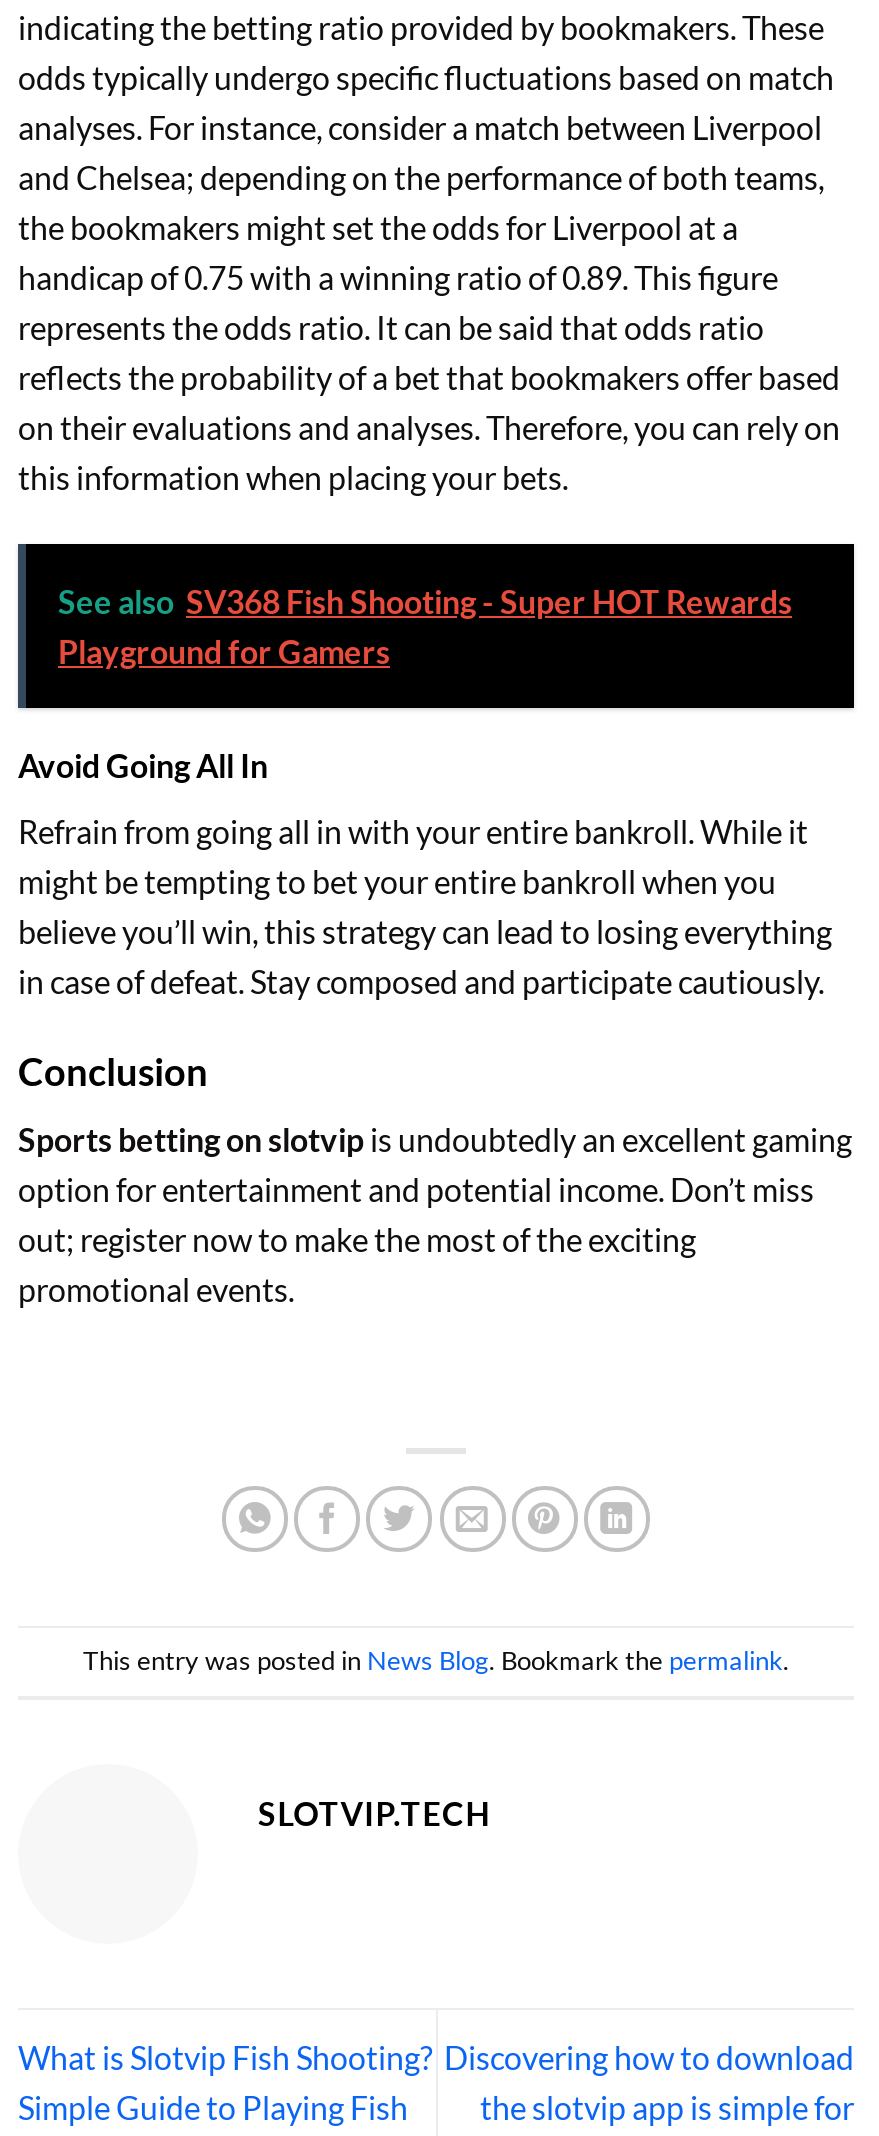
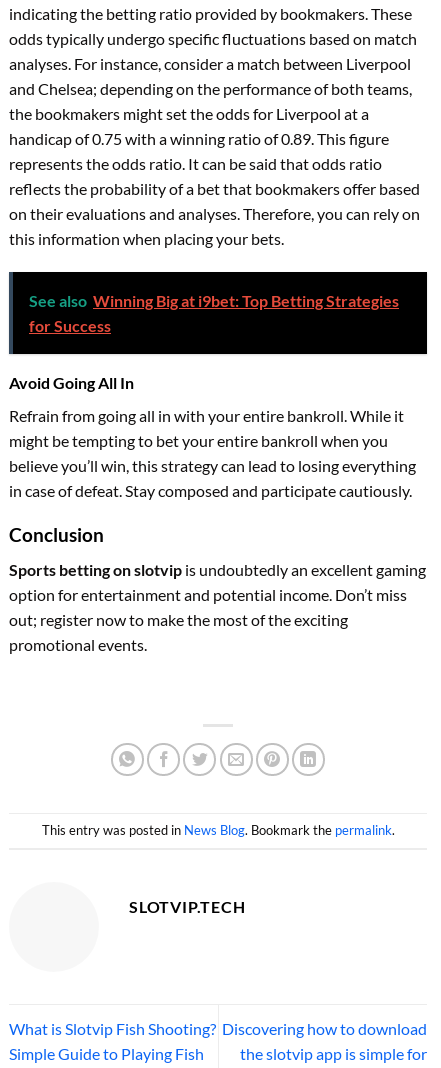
[58,581,792,669] See also SV368 Fish Shooting - Super HOT Rewards | Playground for Gamers -> [29,291,399,335] See also Winning Big at i9bet: Top Betting Strategies | for Success

